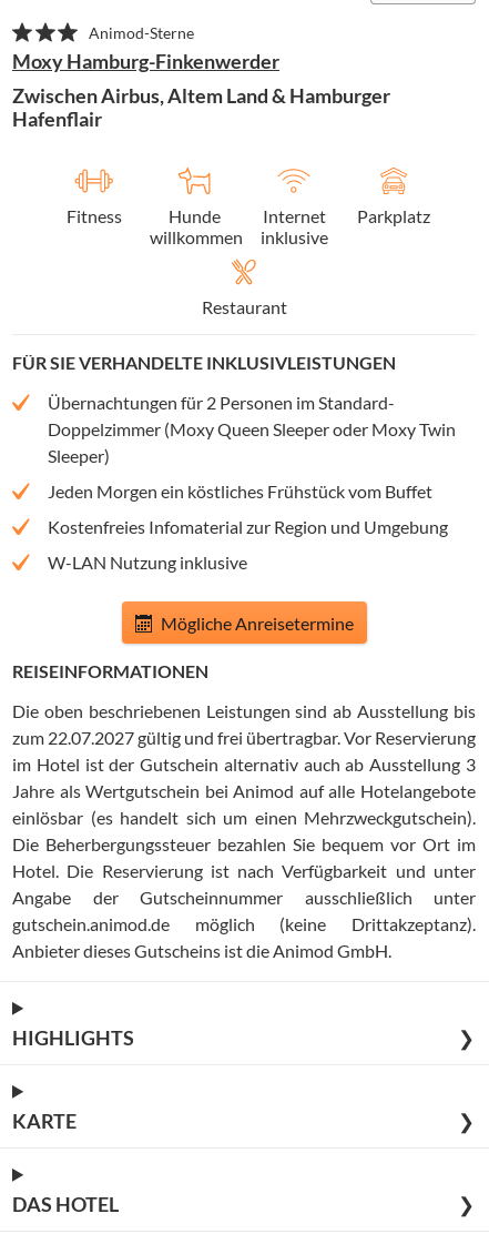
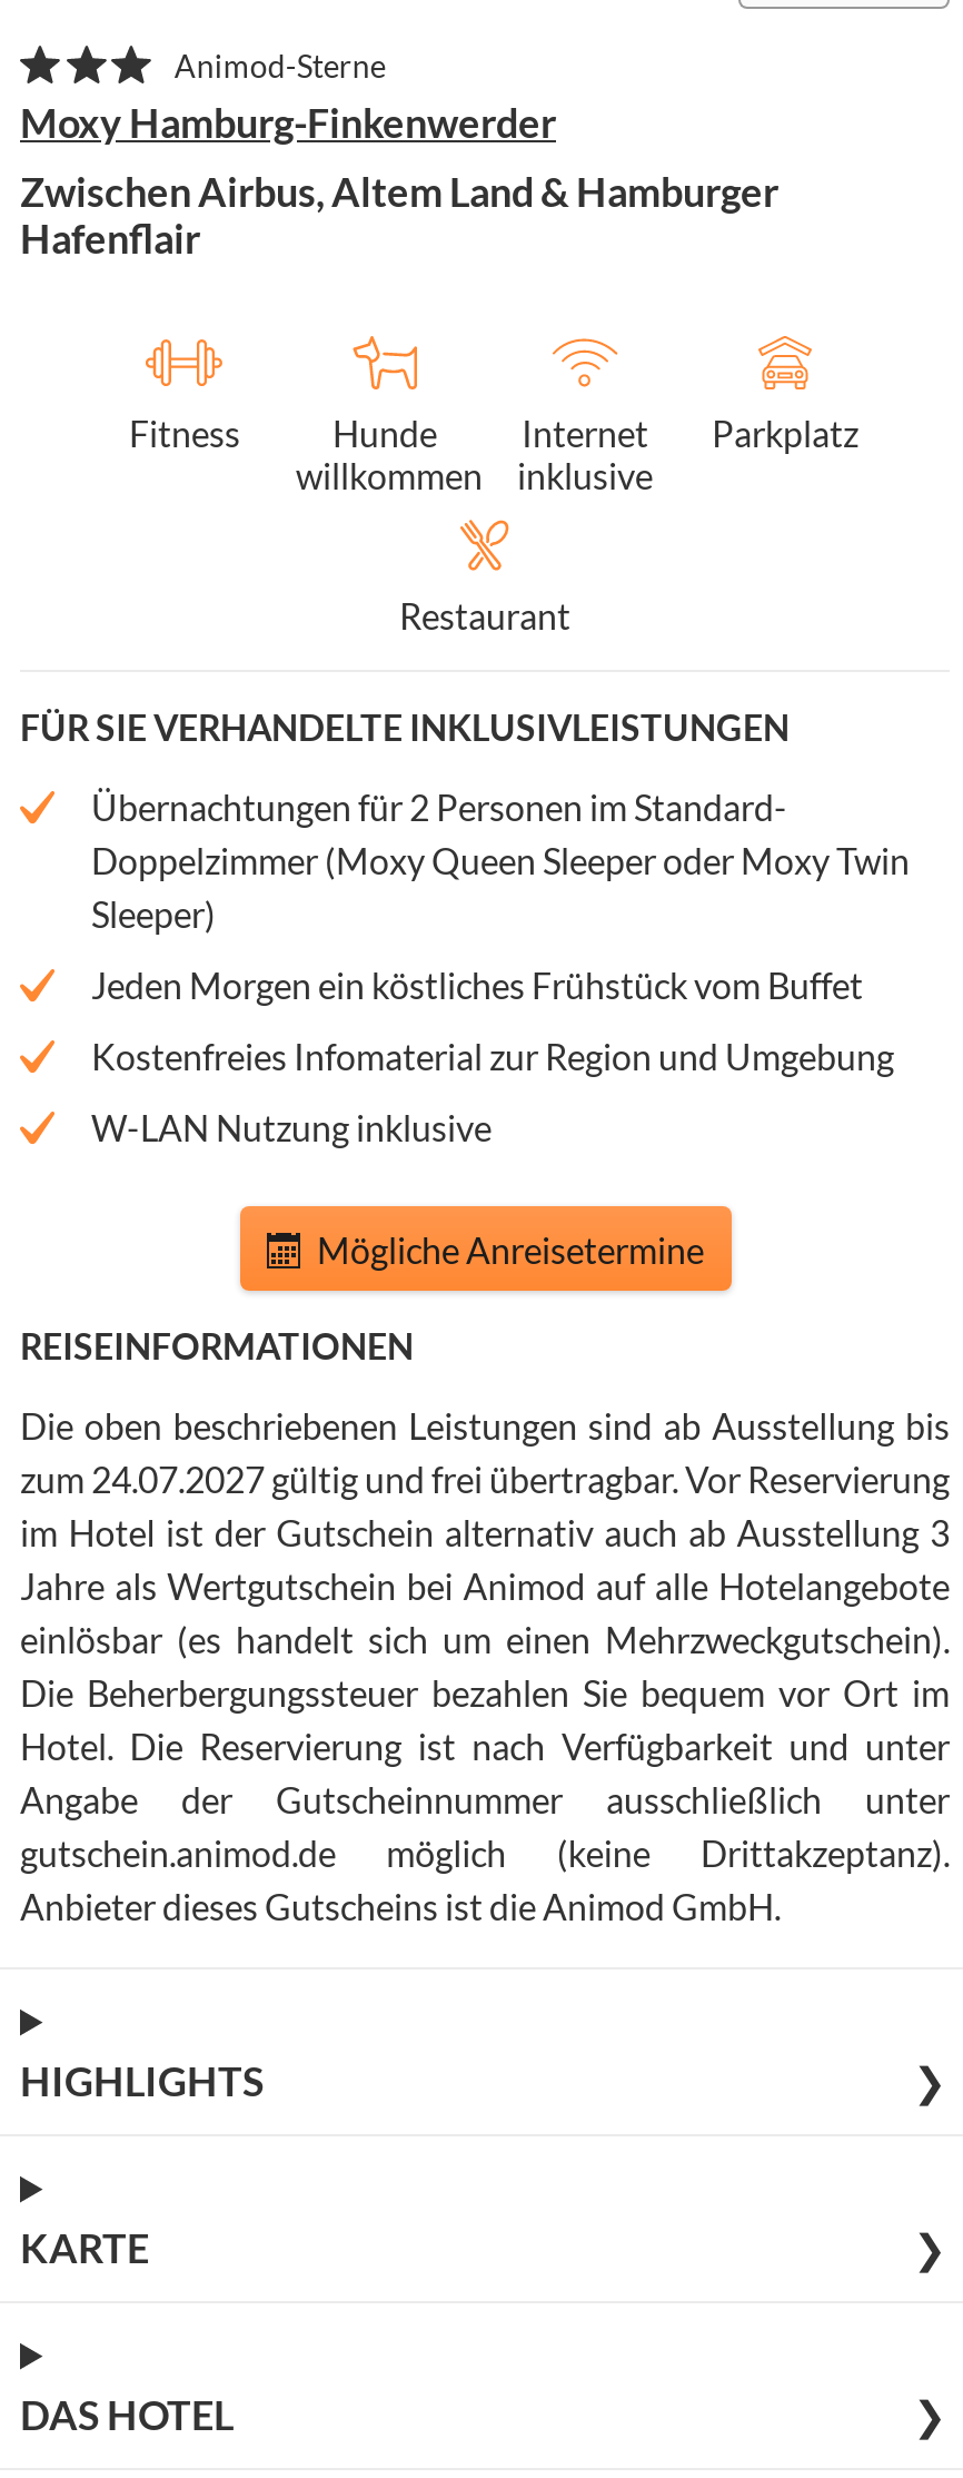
[12,727,476,748] zum 22.07.2027 gültig und frei übertragbar. Vor Reservierung -> [20,1457,950,1499] zum 24.07.2027 gültig und frei übertragbar. Vor Reservierung

